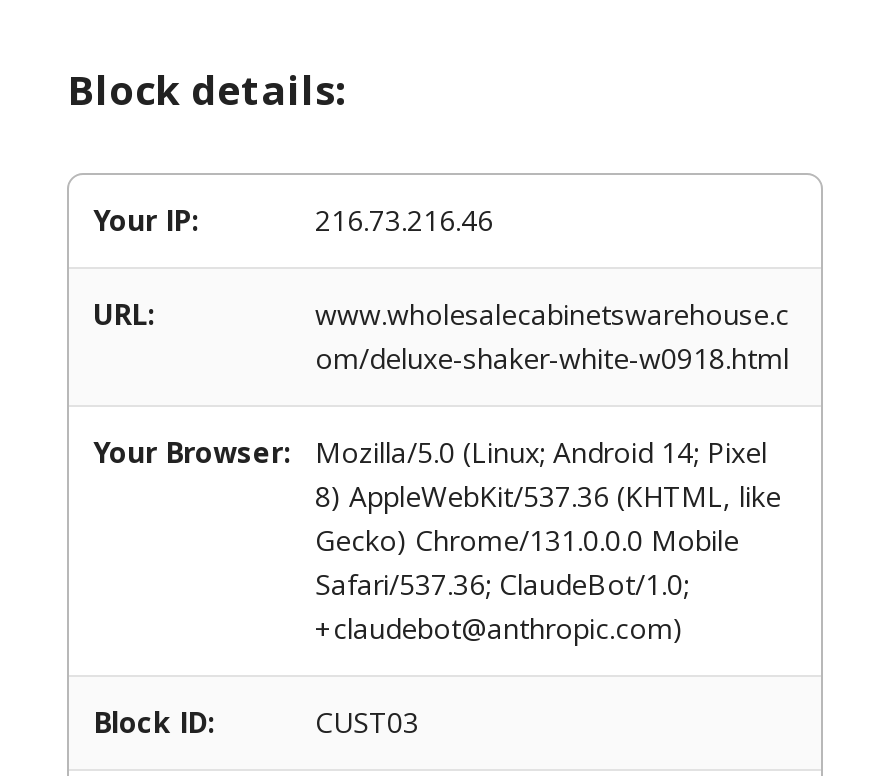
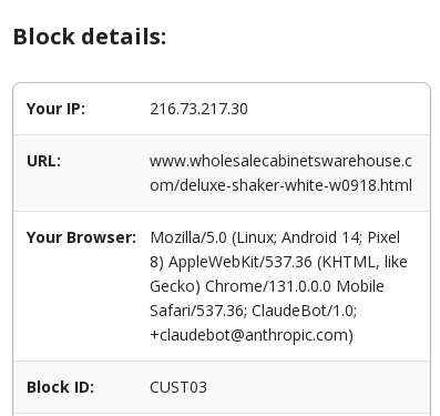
[315,201,493,239] 216.73.216.46 -> [150,98,248,119] 216.73.217.30

